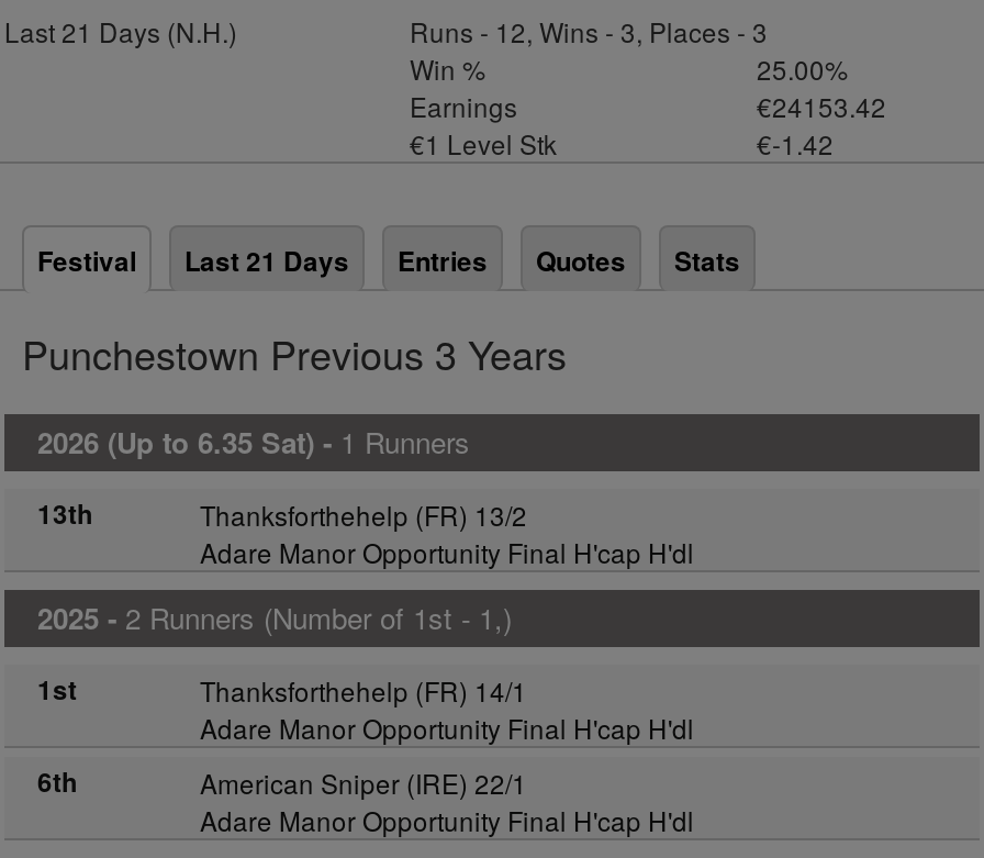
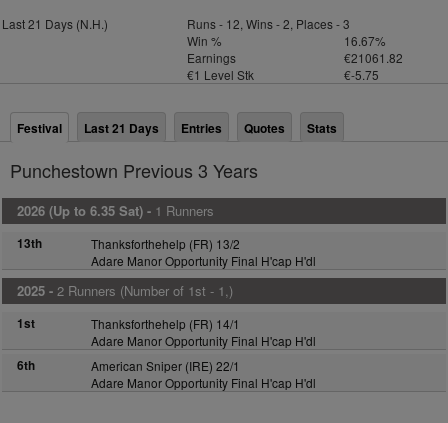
[410,12,768,49] Runs - 12, Wins - 3, Places - 3 -> [186,15,349,32] Runs - 12, Wins - 2, Places - 3
[757,49,849,87] 25.00% -> [344,32,386,49] 16.67%
[757,87,886,124] €24153.42 -> [344,49,403,66] €21061.82
[757,124,834,161] €-1.42 -> [344,66,379,83] €-5.75

